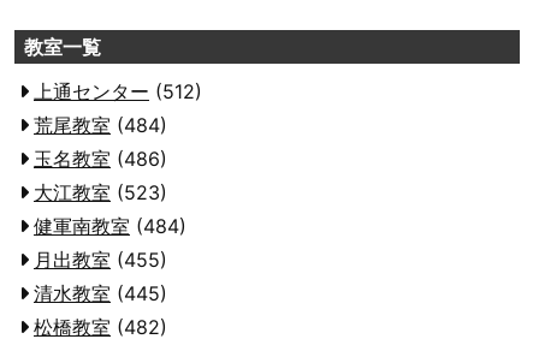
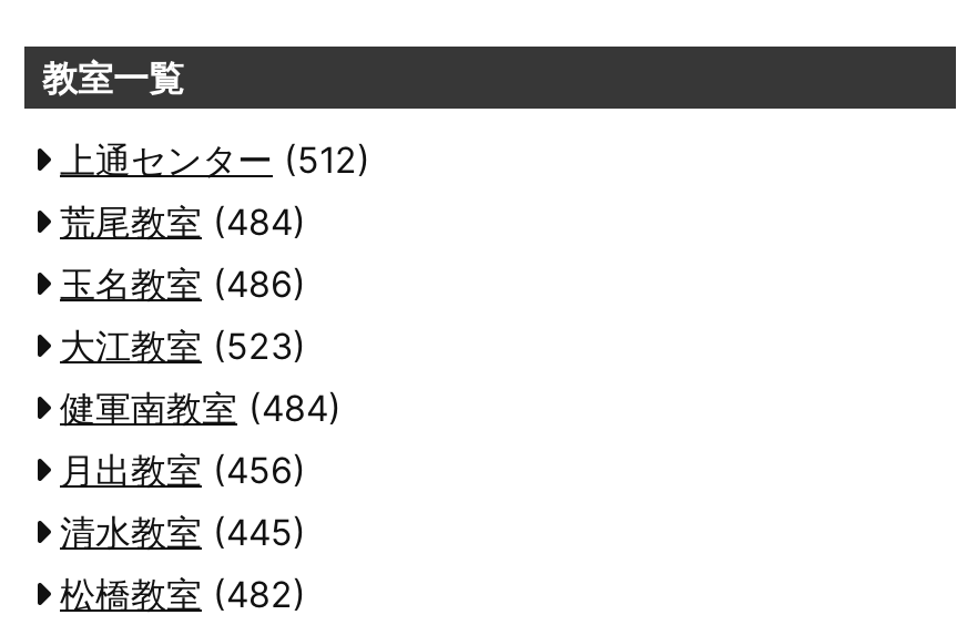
[34,247,167,271] 月出教室(455) -> [60,447,306,492] 月出教室(456)

